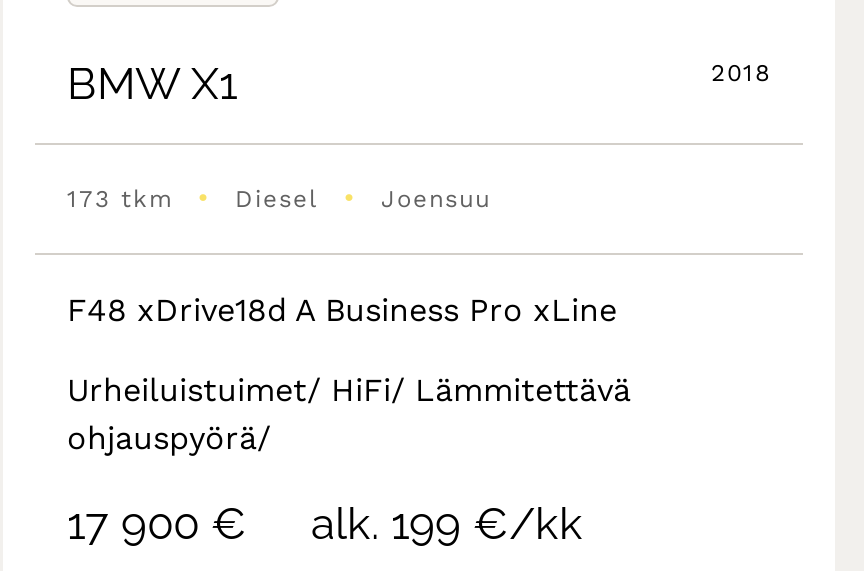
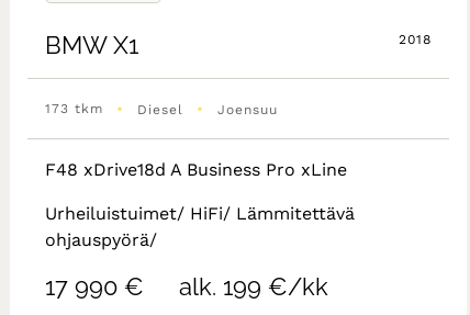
[67,496,583,548] 17 900 € alk. 199 €/kk -> [45,272,328,301] 17 990 € alk. 199 €/kk

